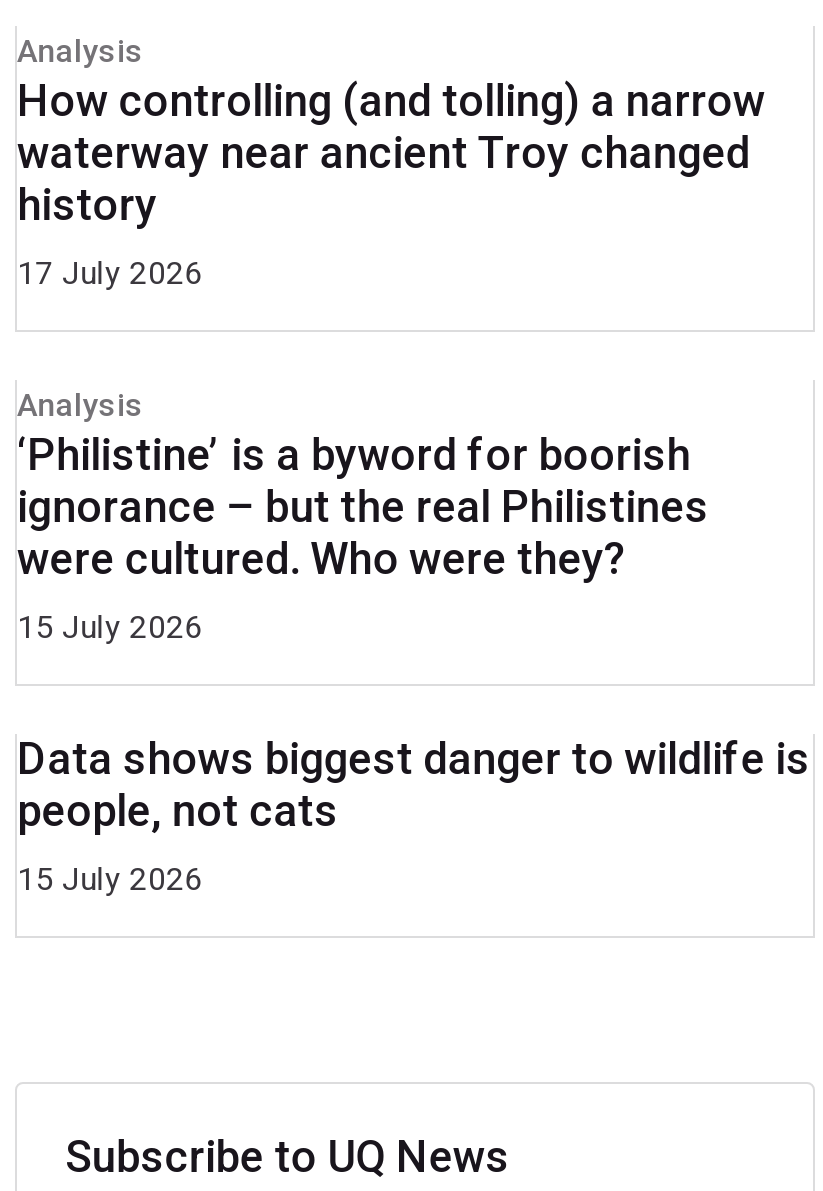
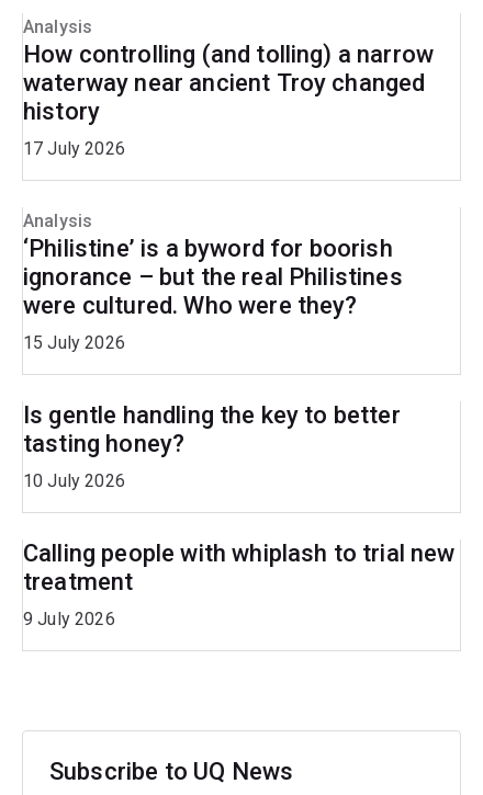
[17,734,810,898] Data shows biggest danger to wildlife is | people, not cats | 15 July 2026 -> [23,401,455,629] Is gentle handling the key to better | tasting honey? | 10 July 2026 | Calling people with whiplash to trial new | treatment | 9 July 2026

